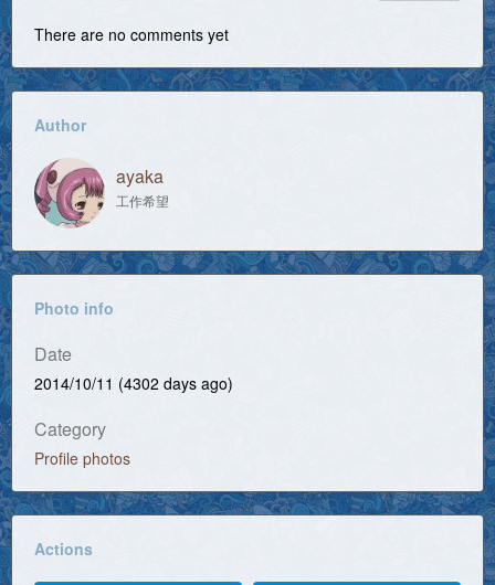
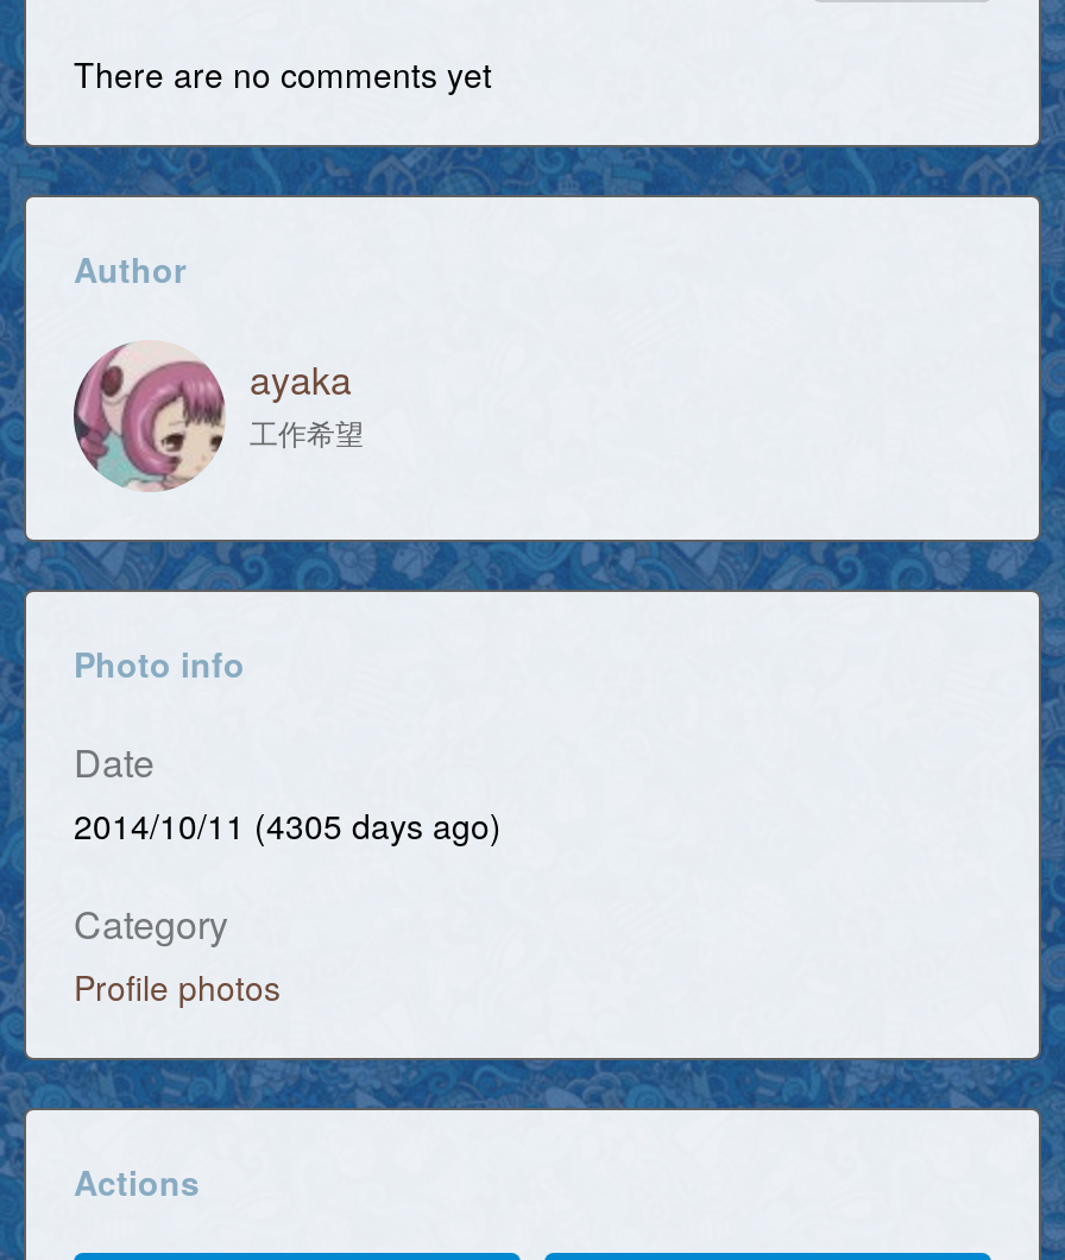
[34,372,233,394] 2014/10/11 (4302 days ago) -> [74,801,502,848] 2014/10/11 (4305 days ago)

